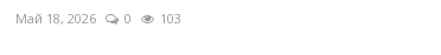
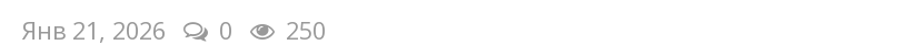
[15,9,96,26] Май 18, 2026 -> [21,12,166,45] Янв 21, 2026
[160,9,181,26] 103 -> [286,12,326,45] 250

